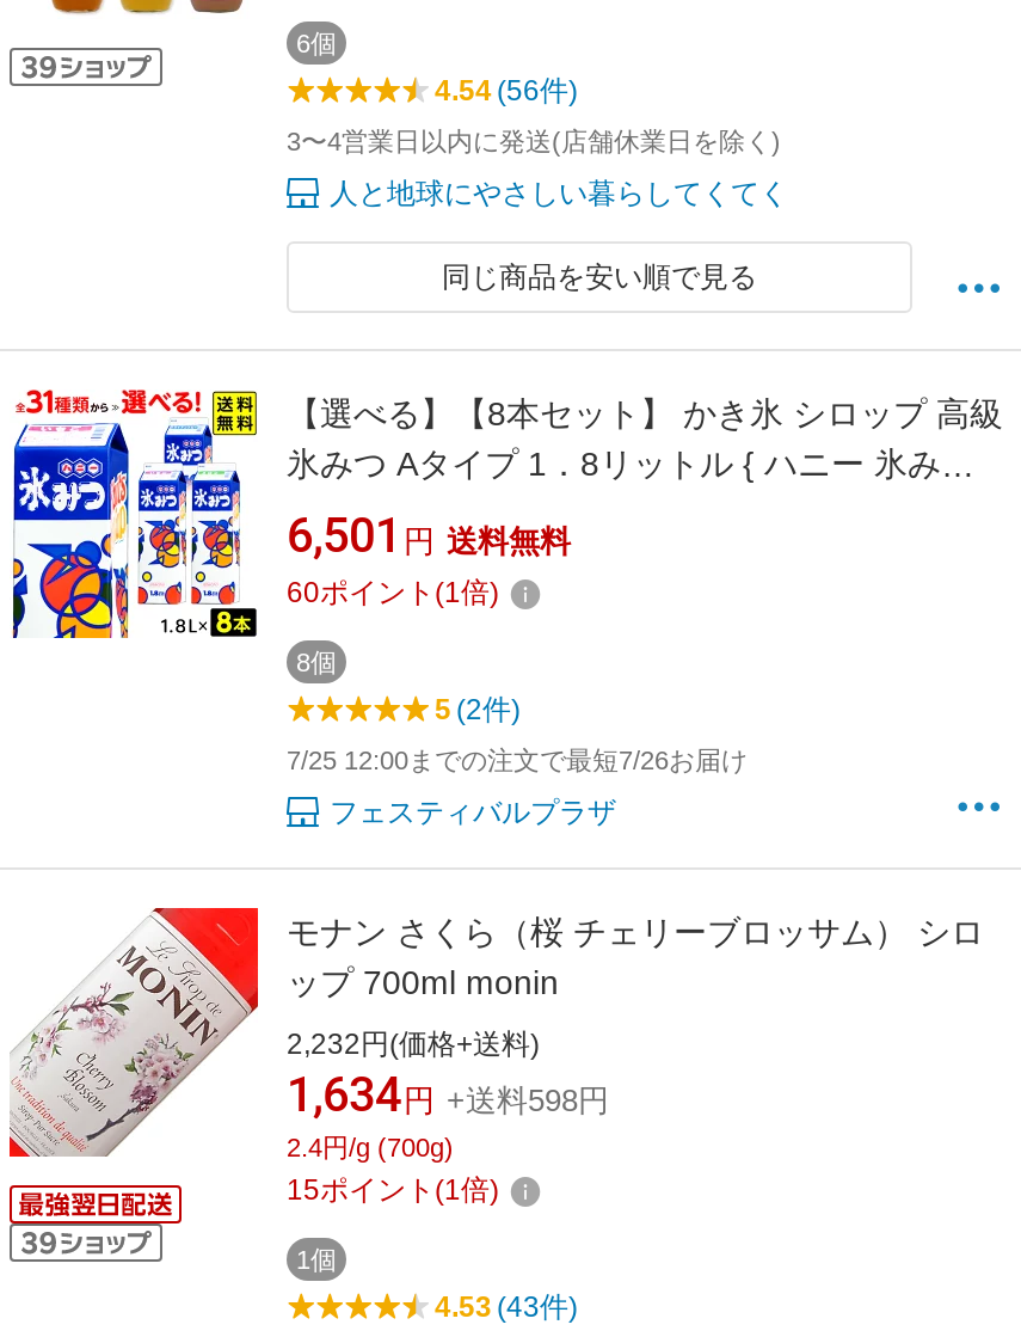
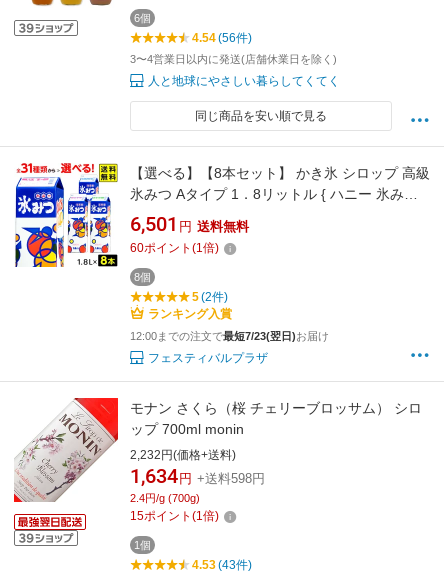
[287,747,748,775] 7/25 12:00までの注文で最短7/26お届け -> [130,307,329,342] ランキング入賞 | 12:00までの注文で最短7/23(翌日)お届け

